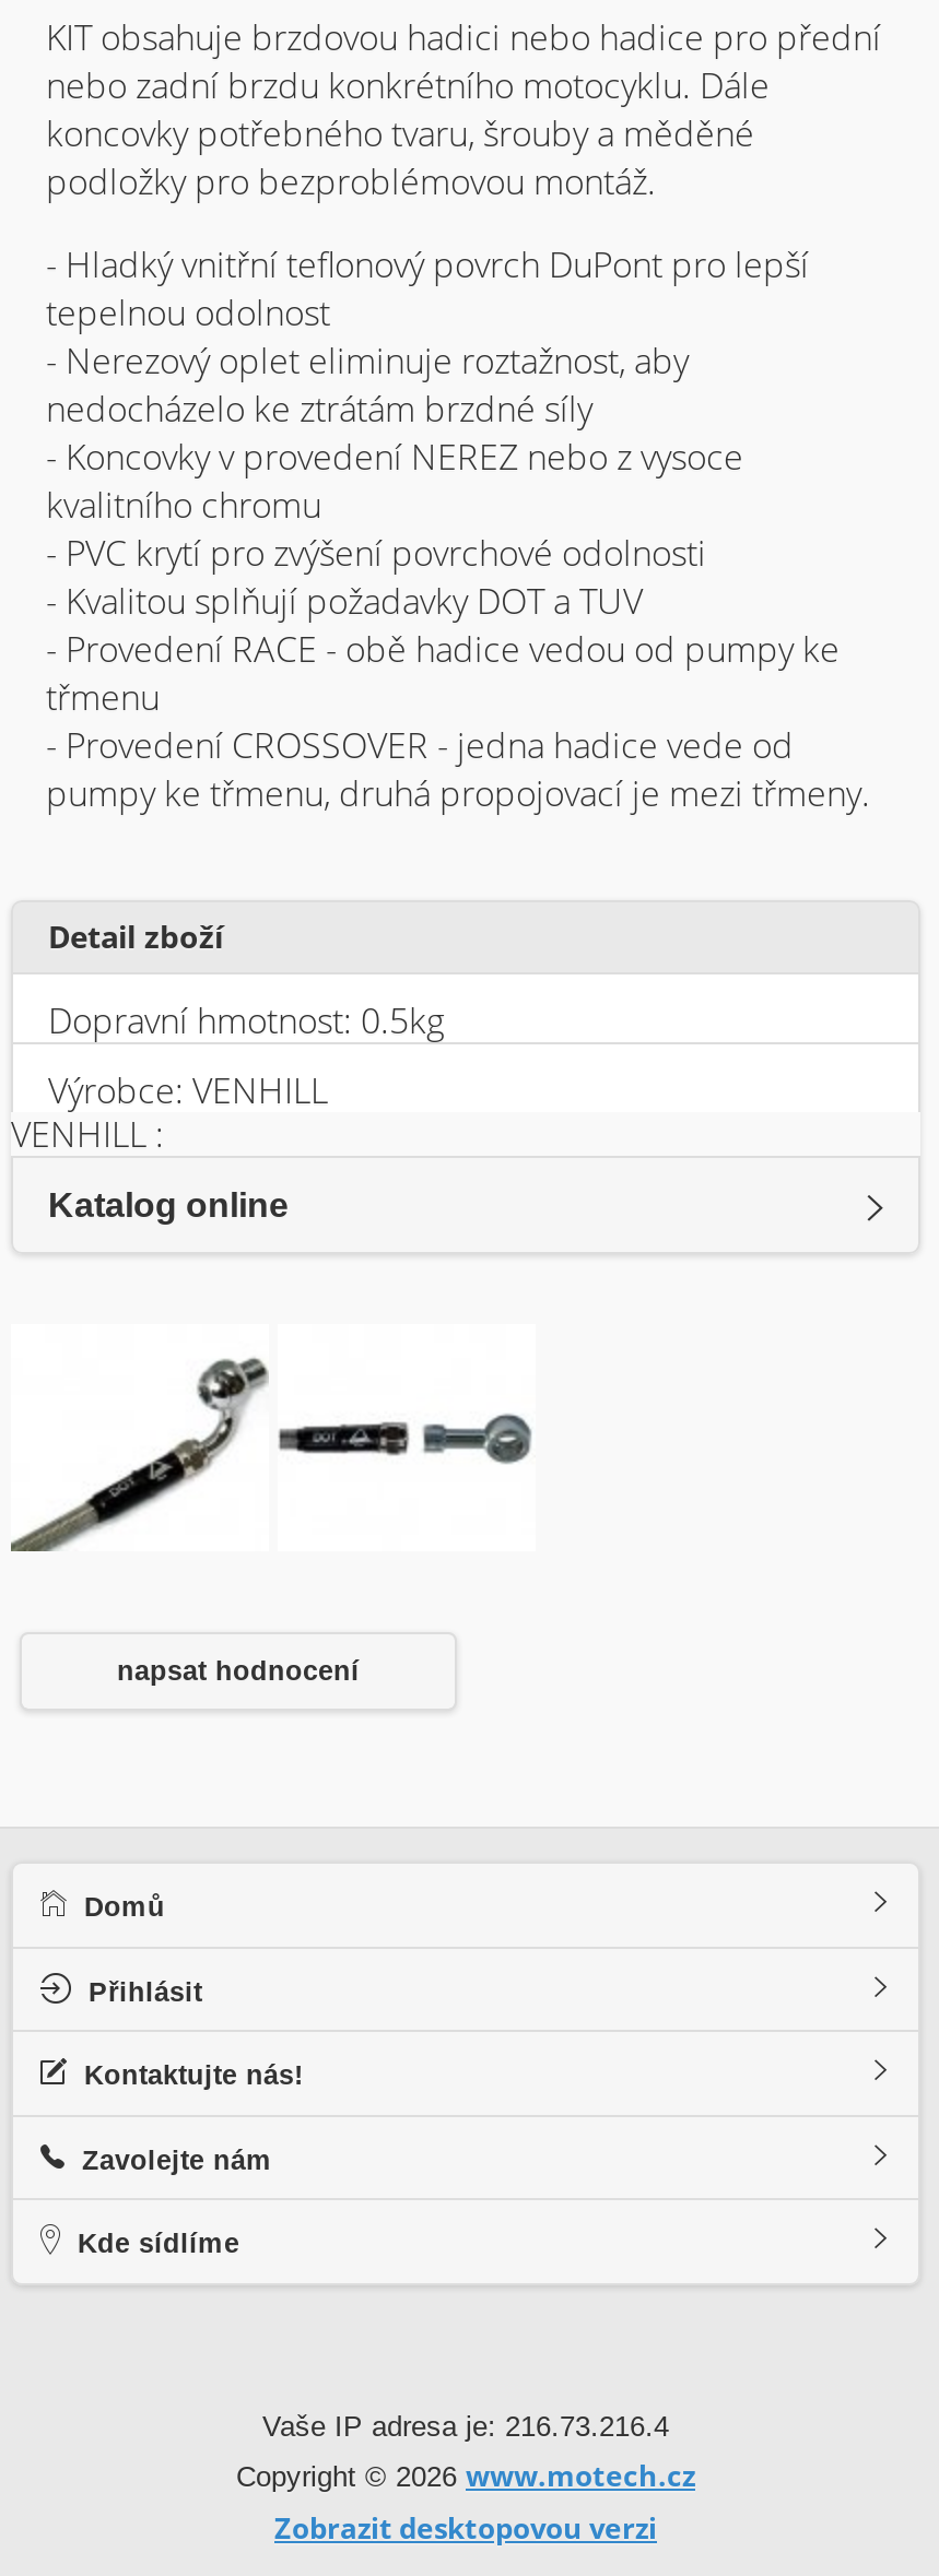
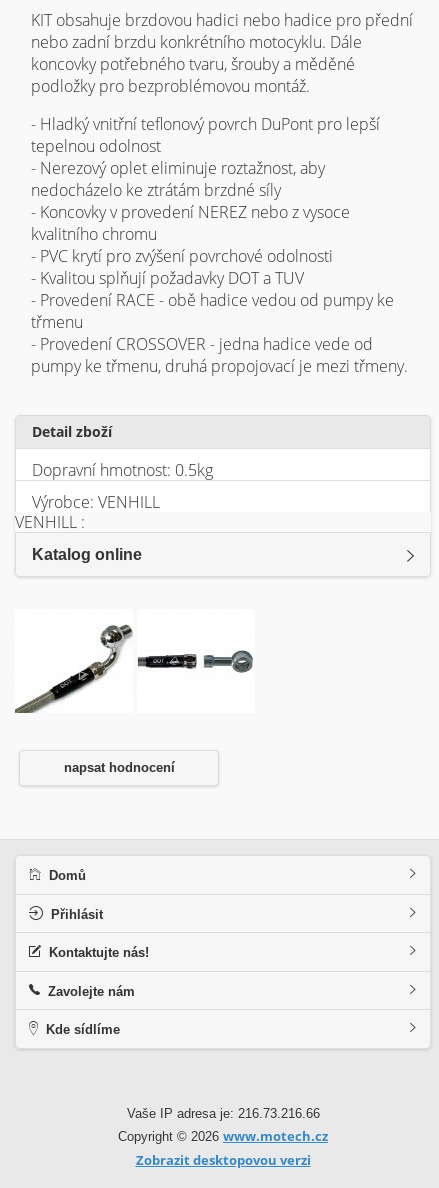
[262,2410,669,2443] Vaše IP adresa je: 216.73.216.4 -> [126,1106,319,1121] Vaše IP adresa je: 216.73.216.66

